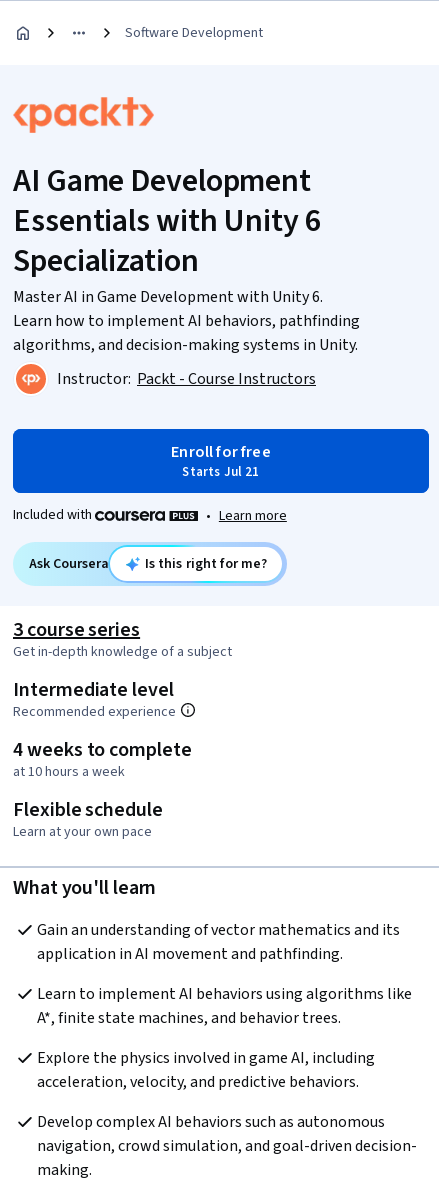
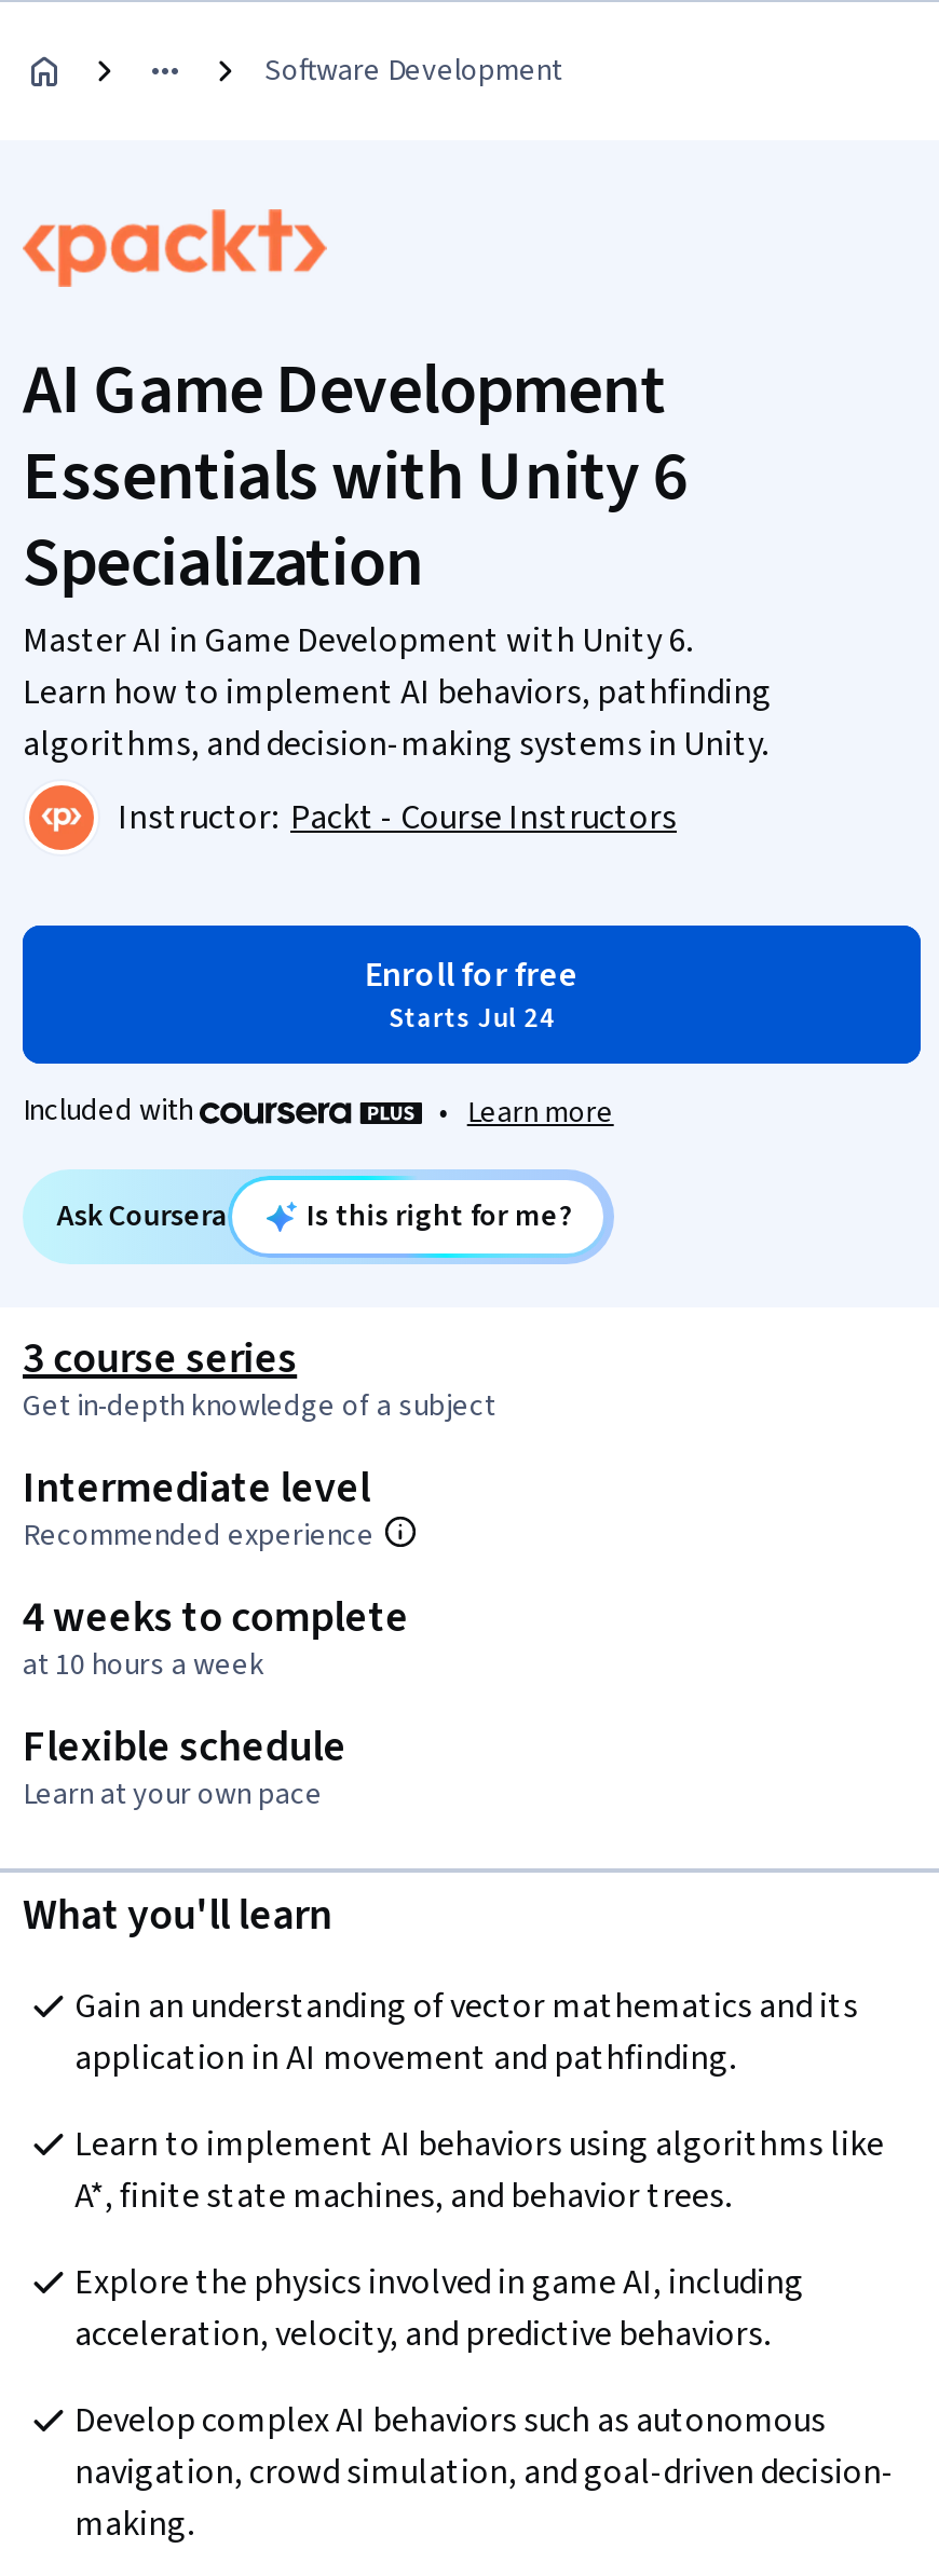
[182,463,259,481] Starts Jul 21 -> [389,999,555,1038] Starts Jul 24

